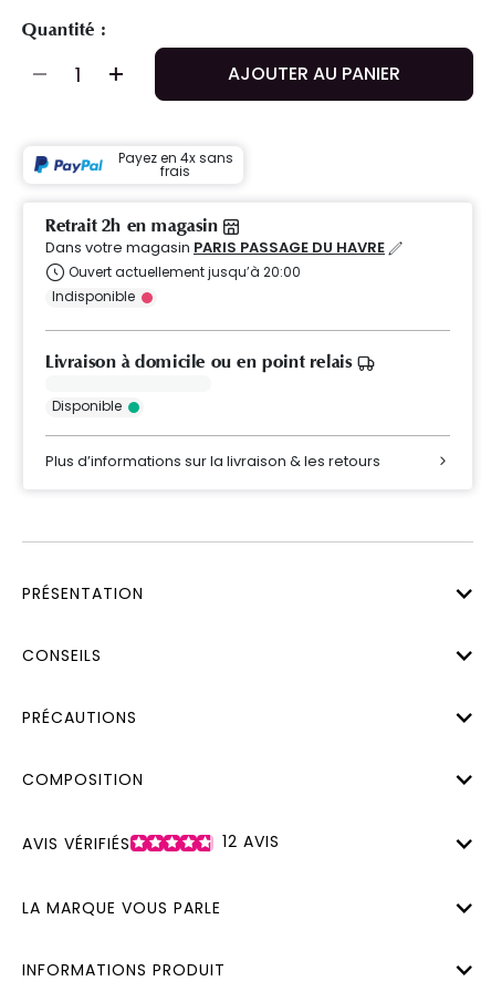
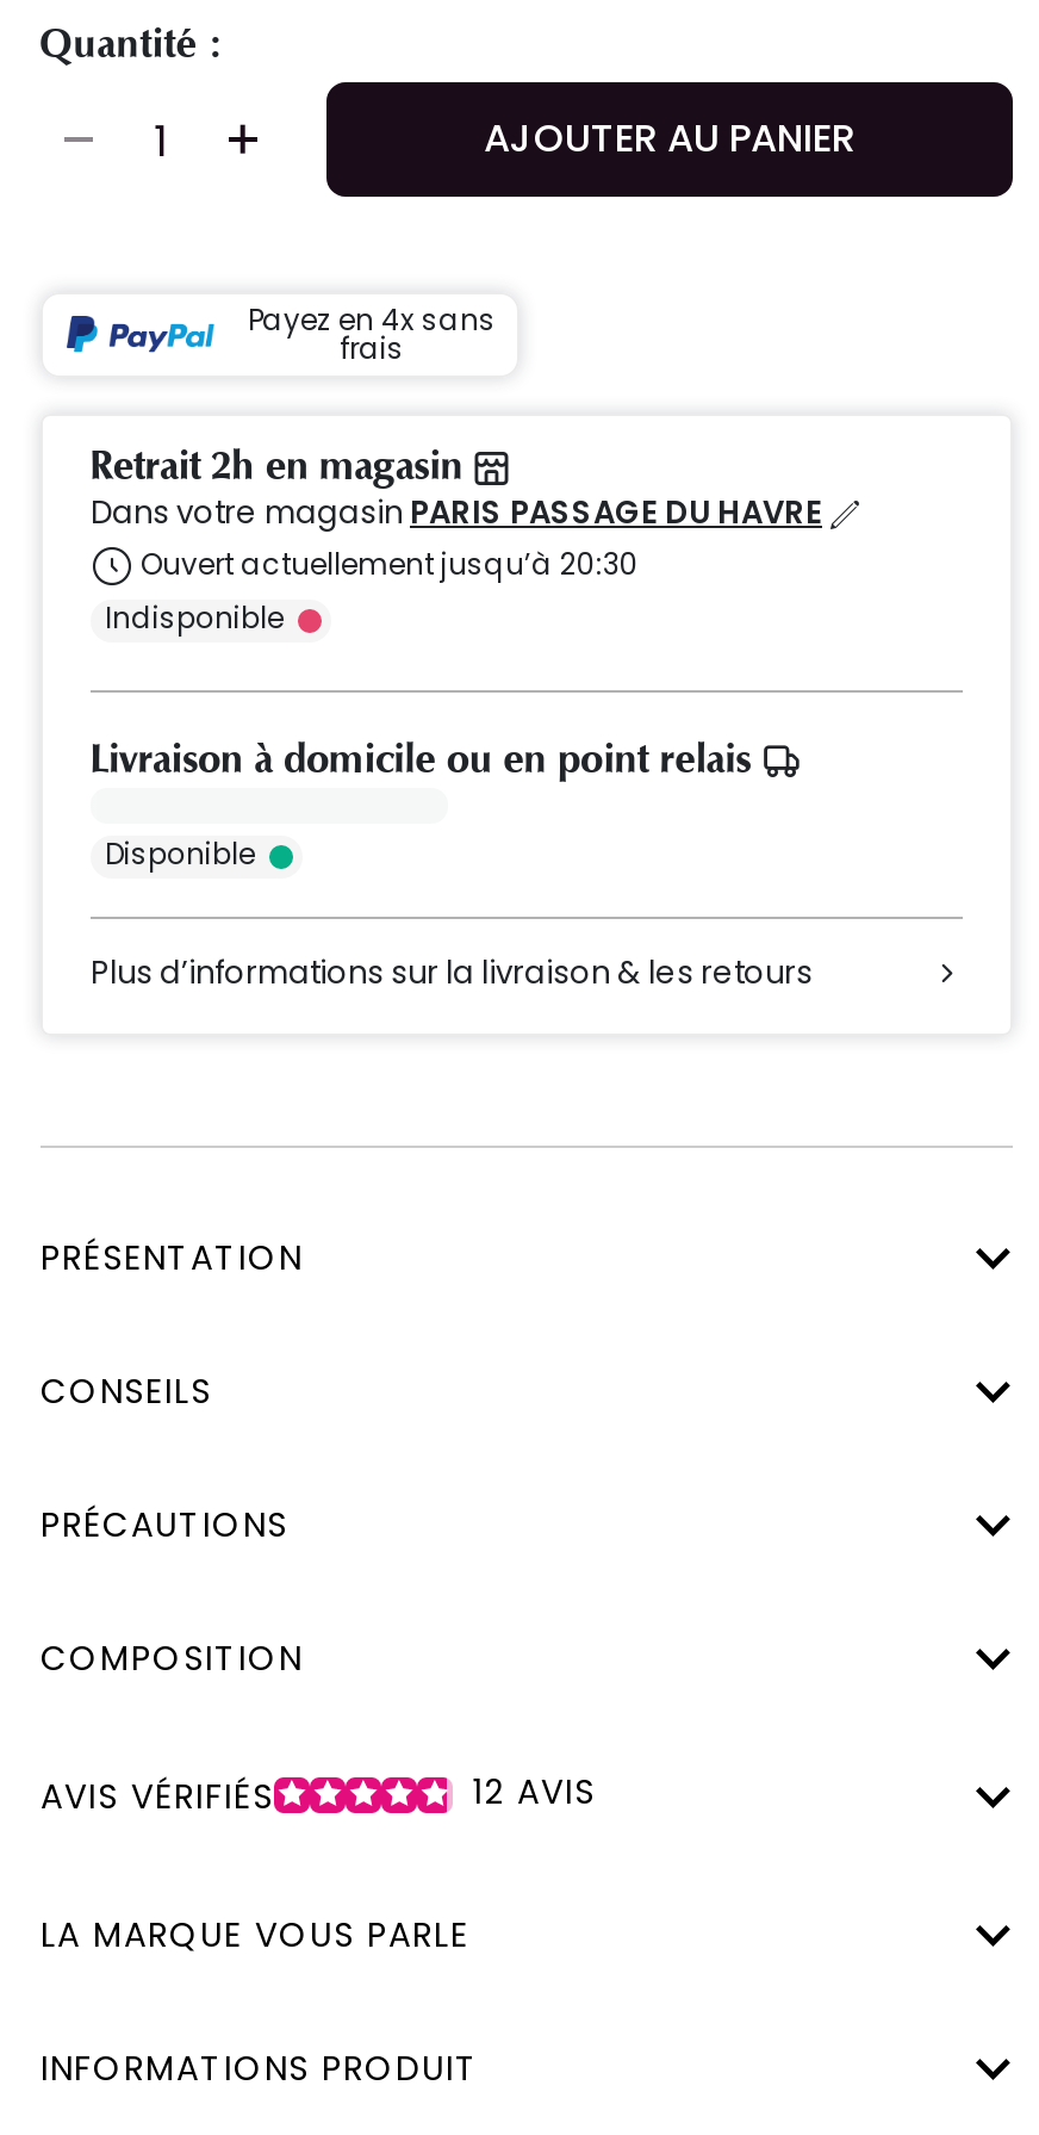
[69,262,301,280] Ouvert actuellement jusqu’à 20:00 -> [141,543,639,583] Ouvert actuellement jusqu’à 20:30

